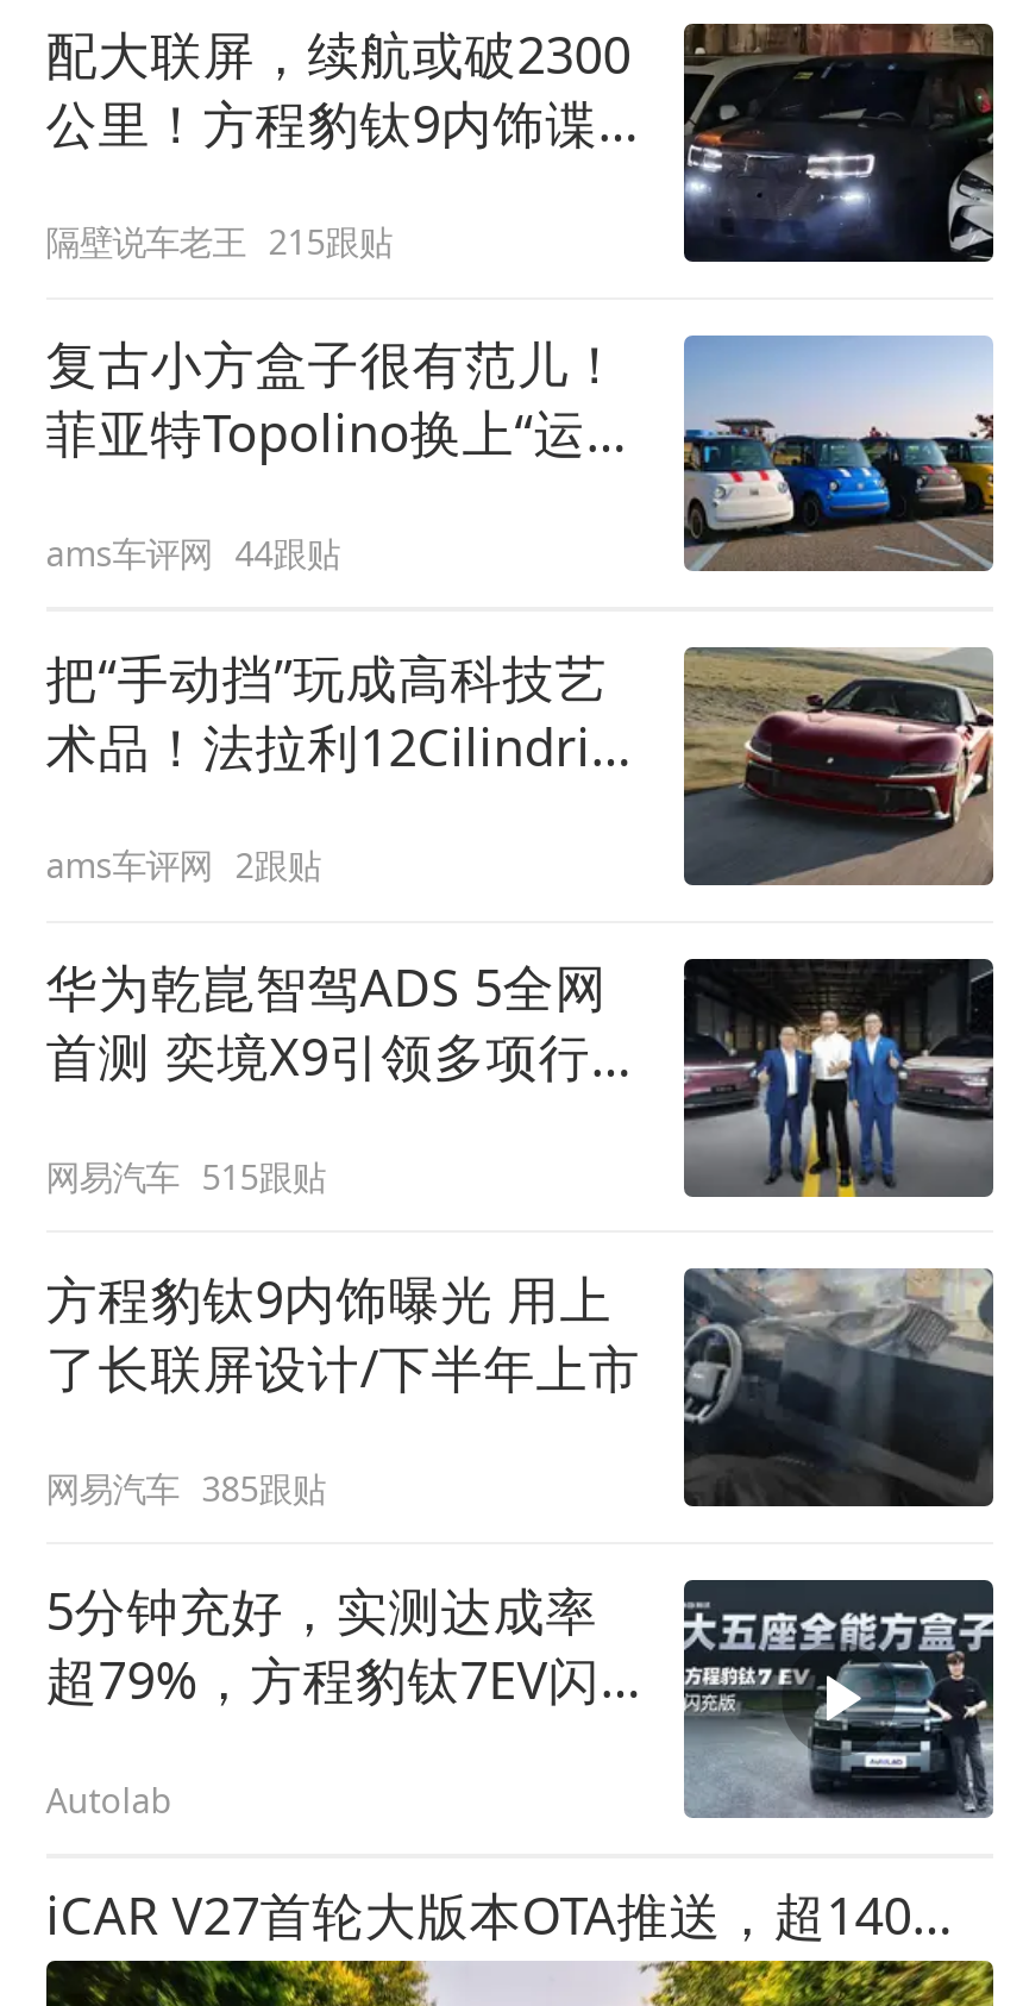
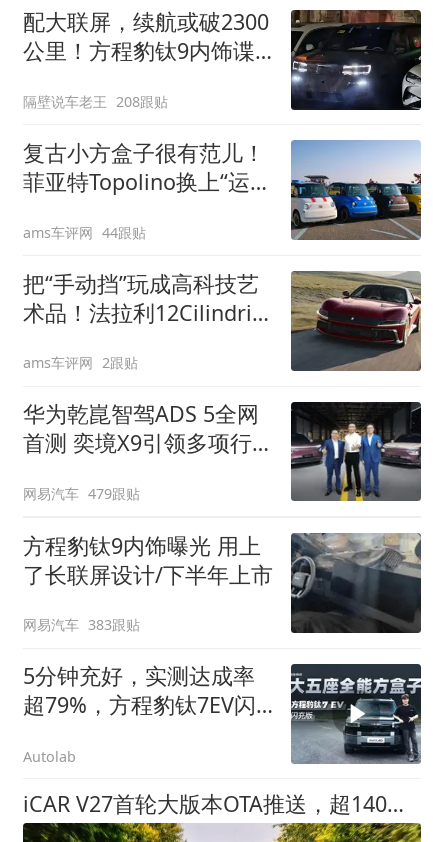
[46,219,392,264] 隔壁说车老王 215跟贴 -> [23,92,168,111] 隔壁说车老王 208跟贴
[46,1153,325,1199] 网易汽车 515跟贴 -> [23,484,140,503] 网易汽车 479跟贴
[46,1464,325,1509] 网易汽车 385跟贴 -> [23,615,140,634] 网易汽车 383跟贴

